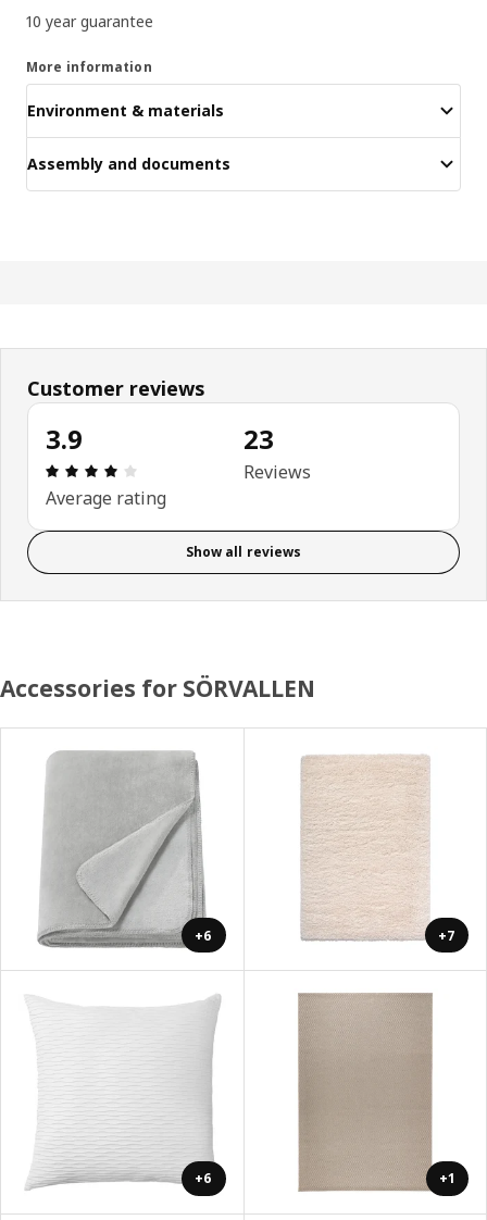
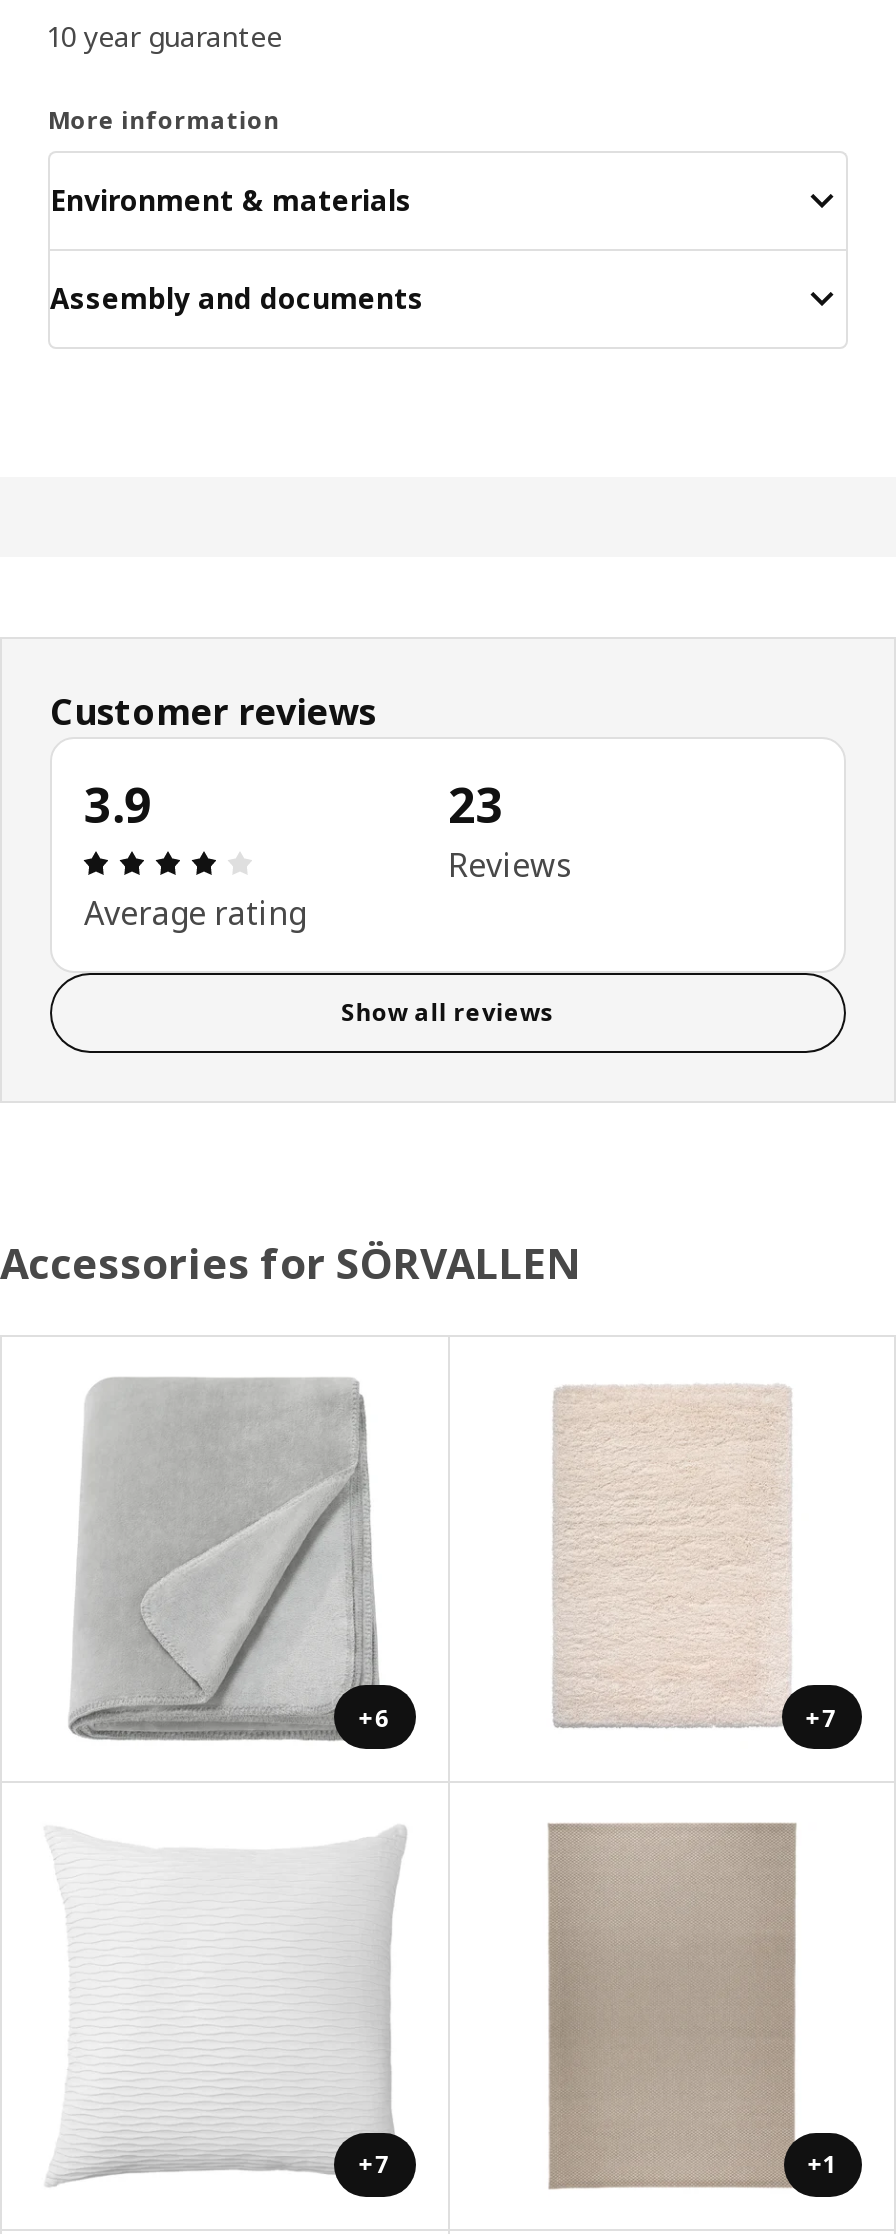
[195,1169,213,1188] +6 -> [359,2148,391,2182] +7

